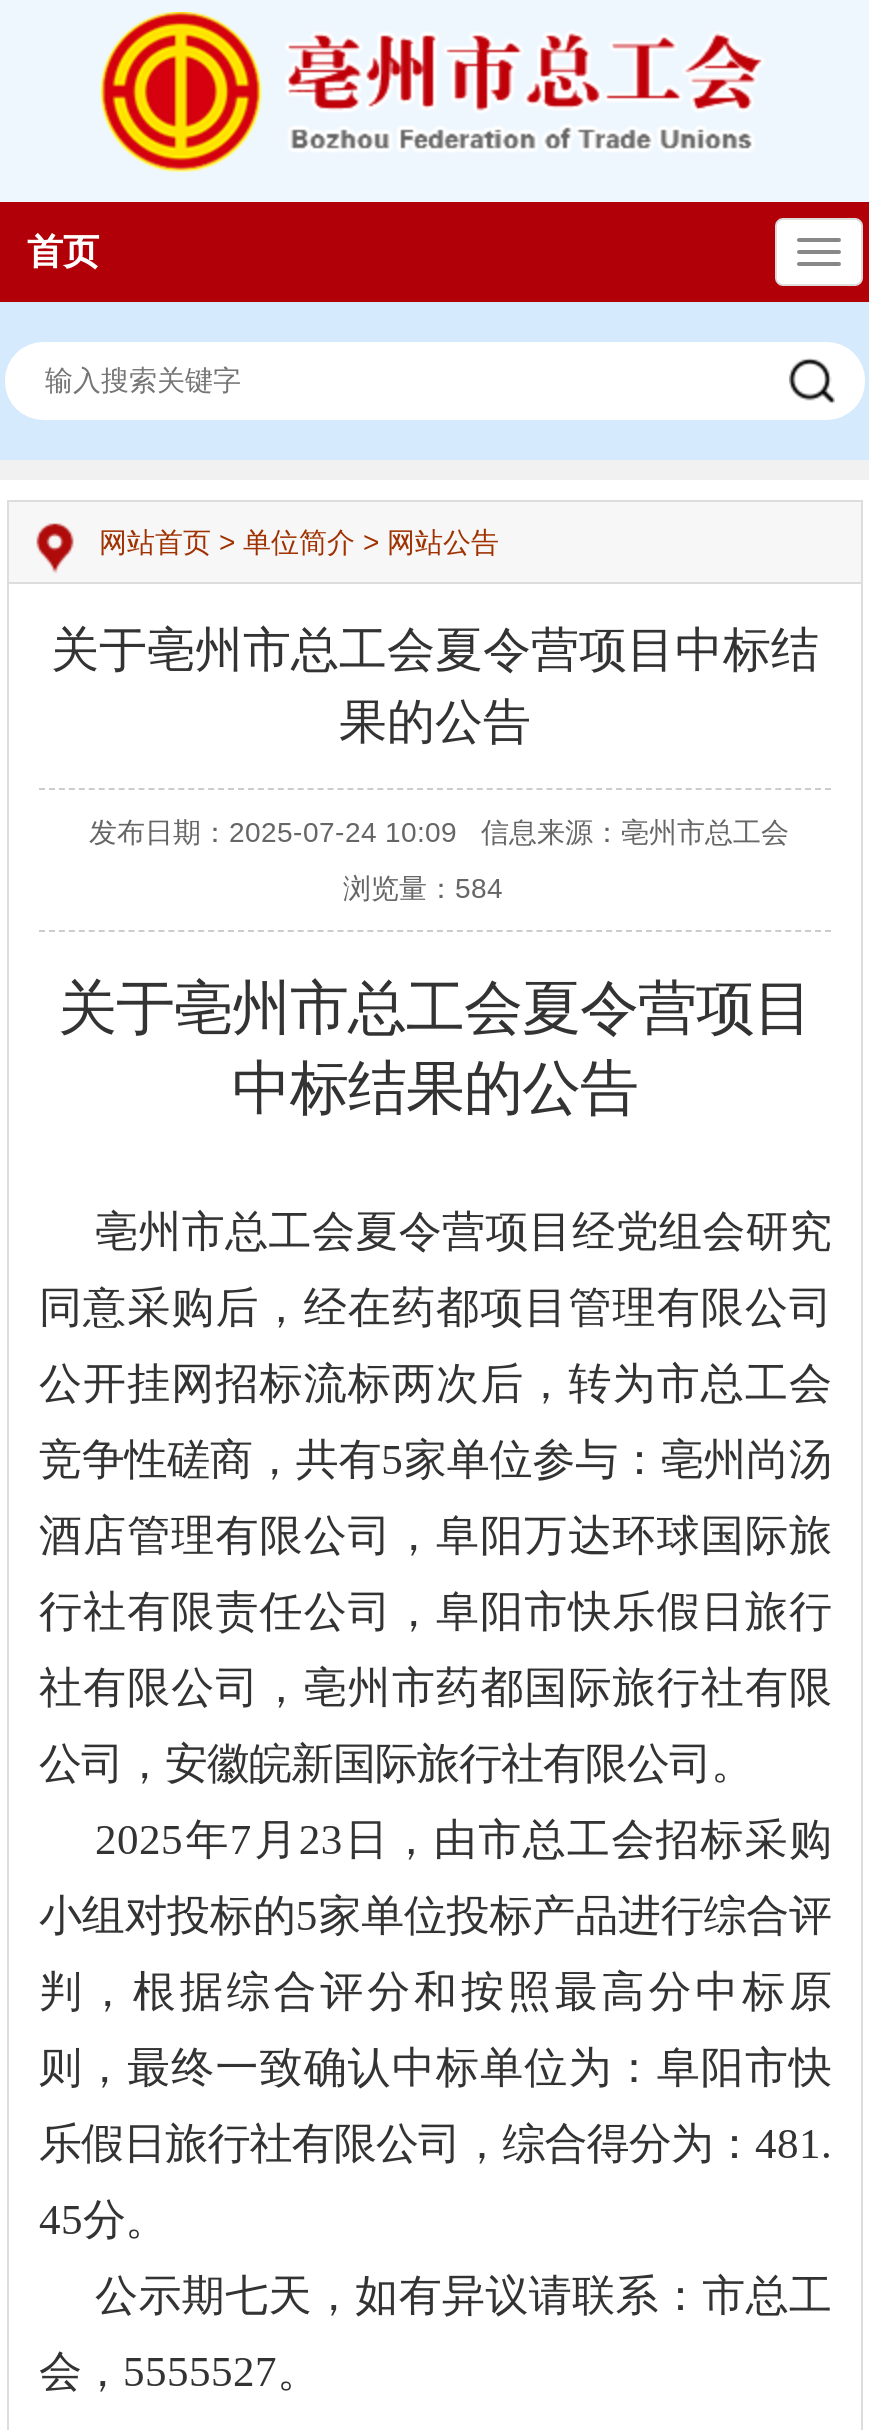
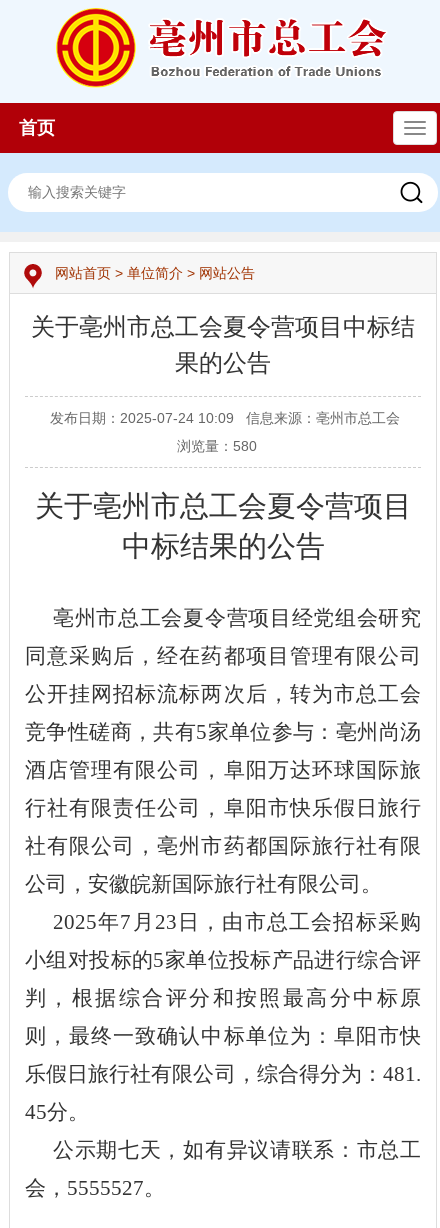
[343,872,503,904] 浏览量：584 -> [177,438,257,454] 浏览量：580

